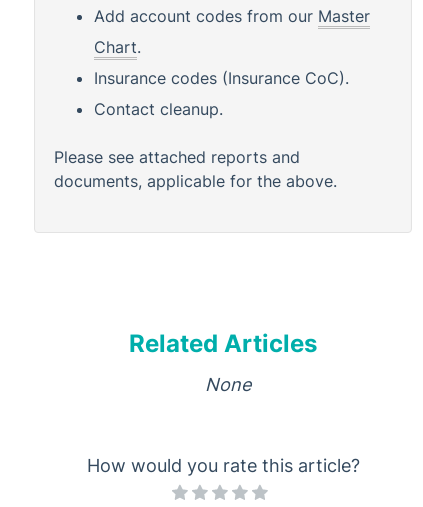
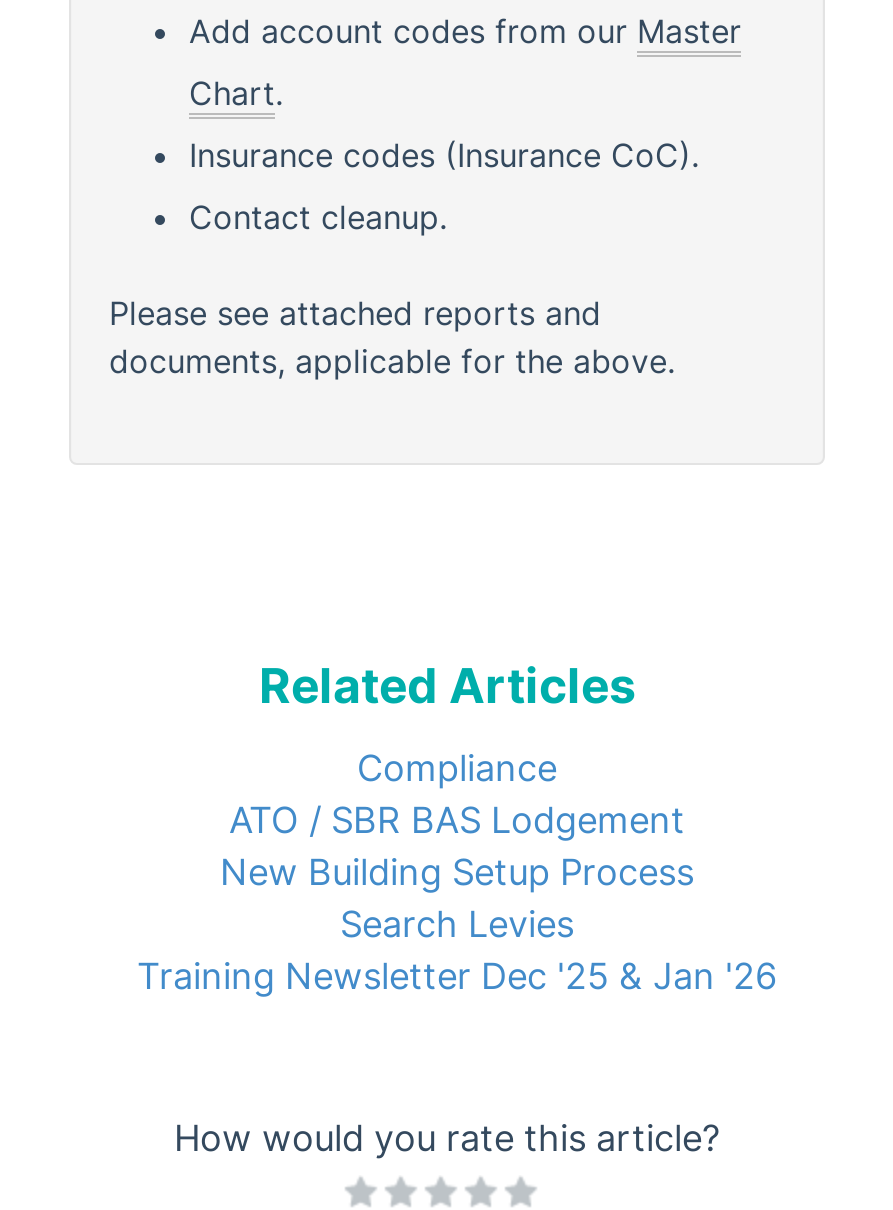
[205,374,251,395] None -> [137,747,777,997] Compliance | ATO / SBR BAS Lodgement | New Building Setup Process | Search Levies | Training Newsletter Dec '25 & Jan '26

